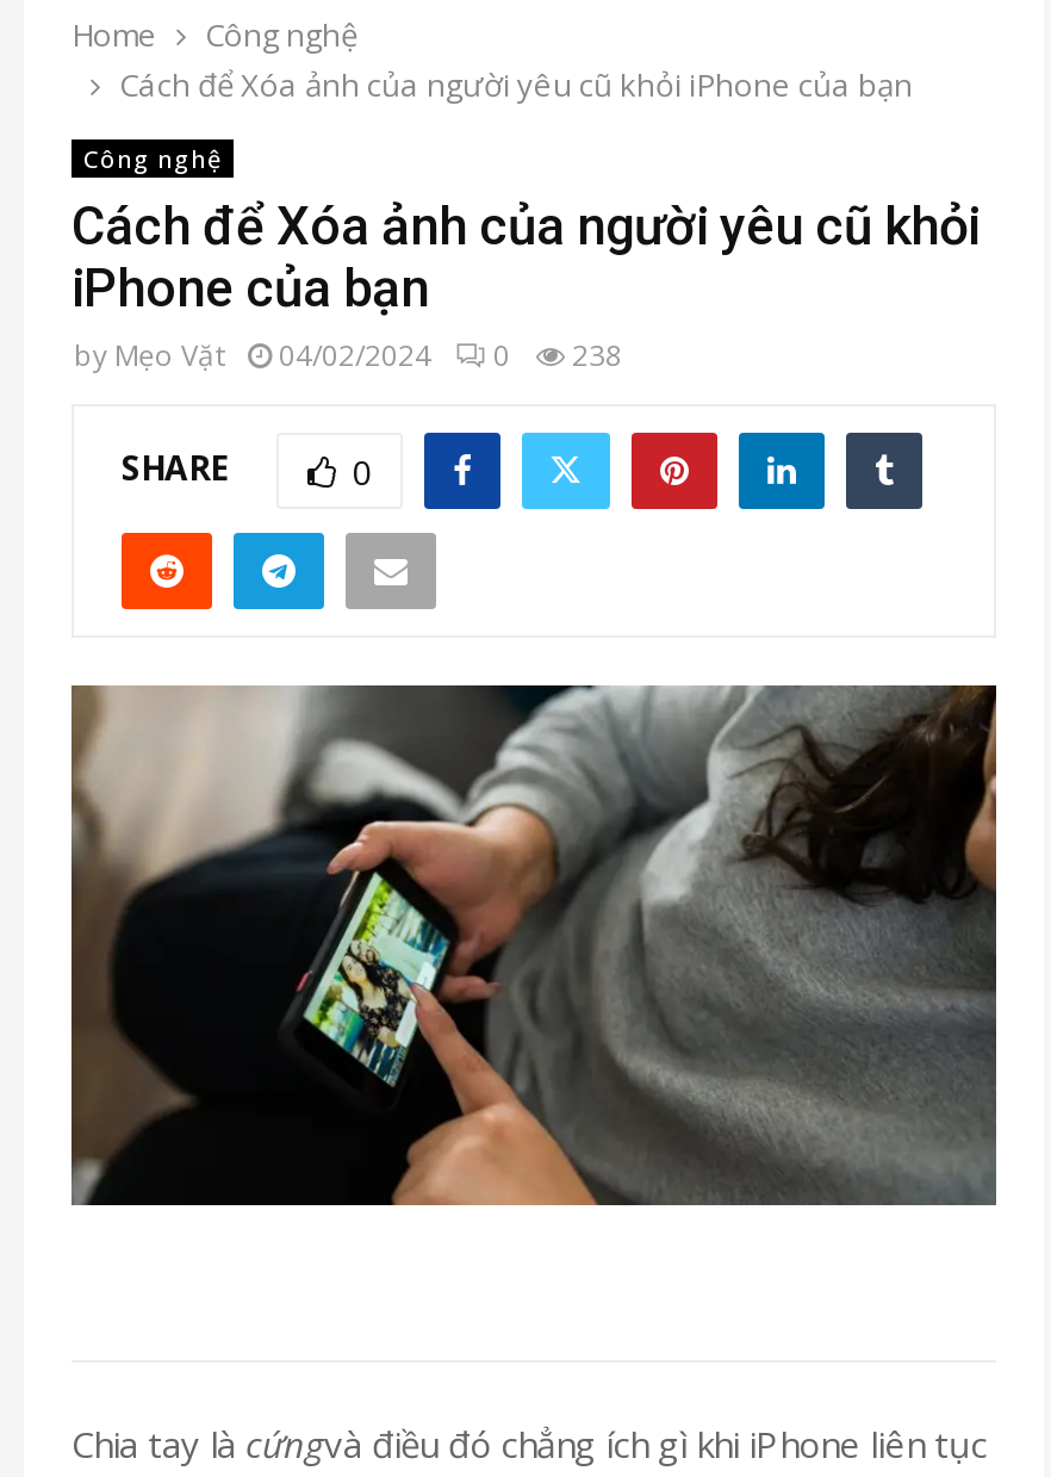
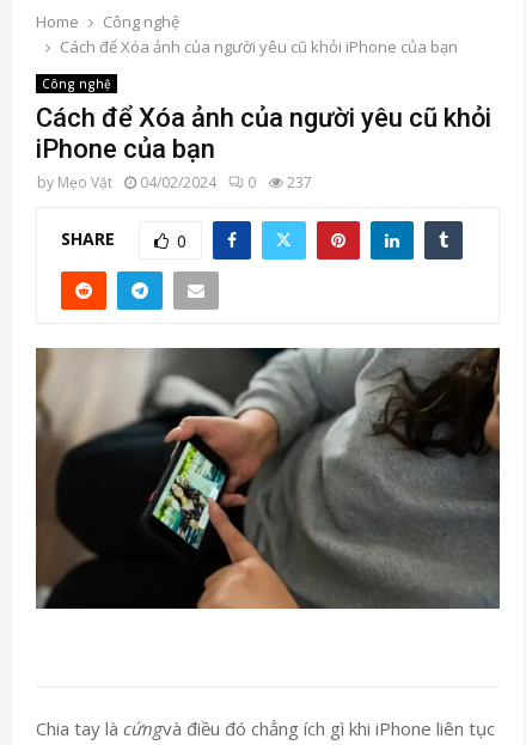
[74,335,622,376] by Mẹo Vặt 04/02/2024 0 238 -> [37,172,312,193] by Mẹo Vặt 04/02/2024 0 237

